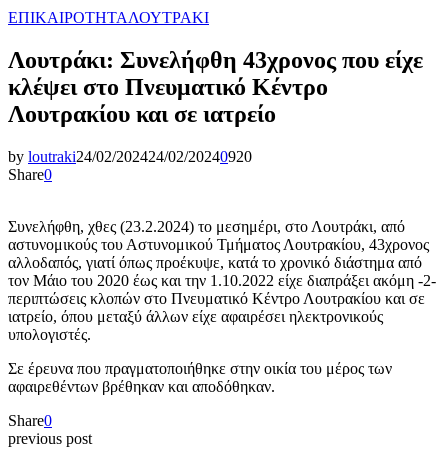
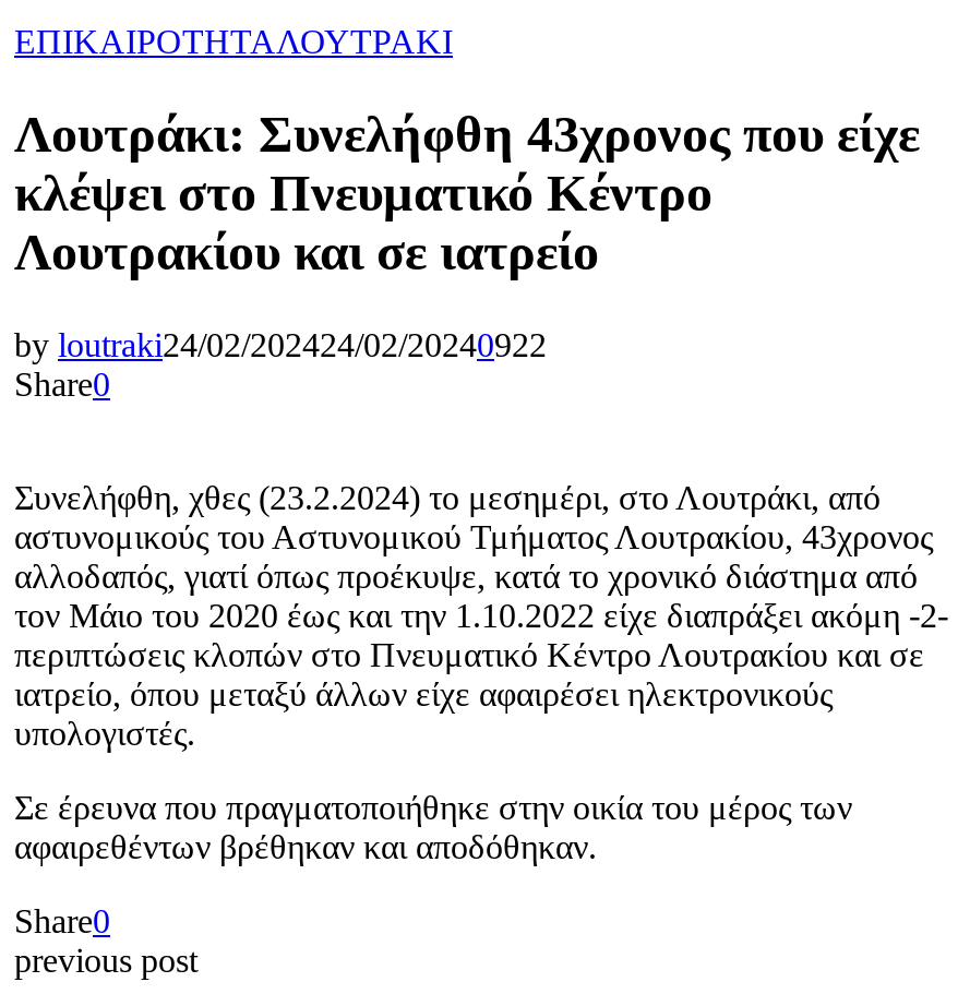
[8,148,252,165] by loutraki24/02/202424/02/20240920 -> [14,325,547,362] by loutraki24/02/202424/02/20240922

